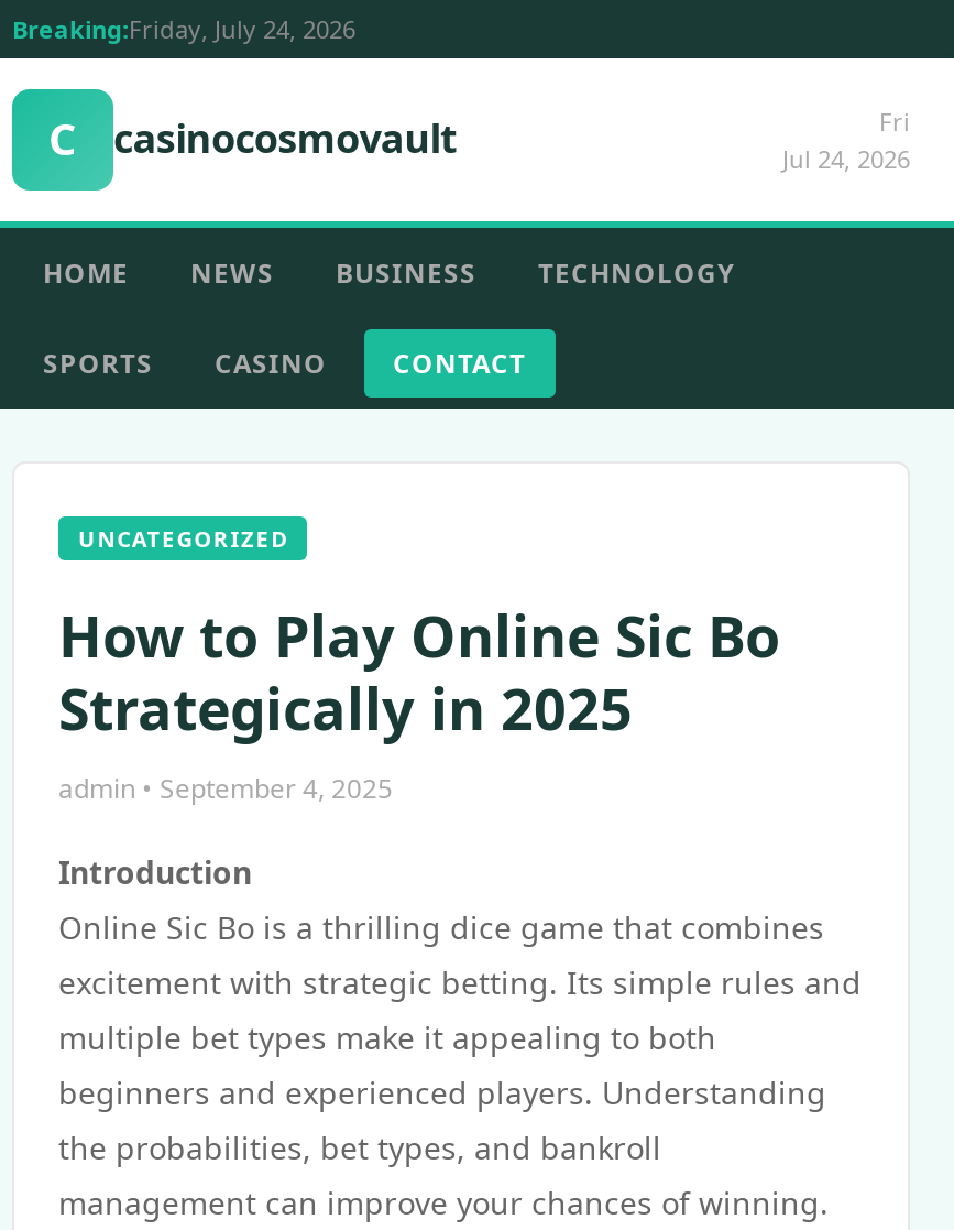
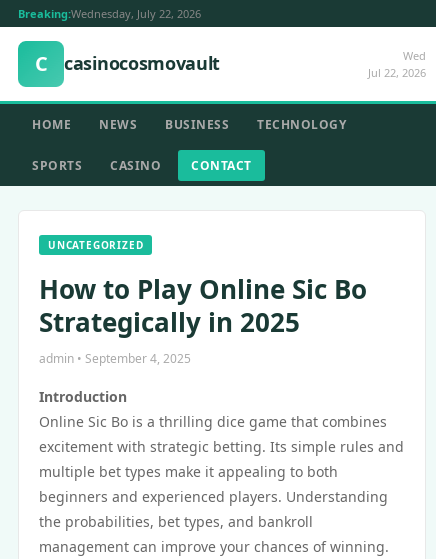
[12,12,355,45] Breaking:Friday, July 24, 2026 -> [18,6,201,21] Breaking:Wednesday, July 22, 2026
[782,105,910,175] Fri | Jul 24, 2026 -> [368,48,426,80] Wed | Jul 22, 2026

